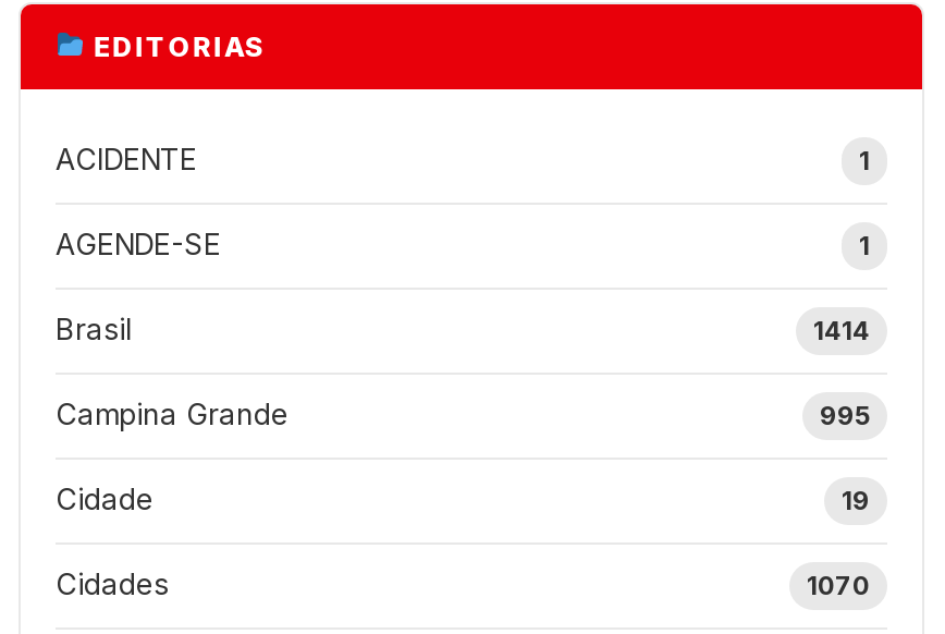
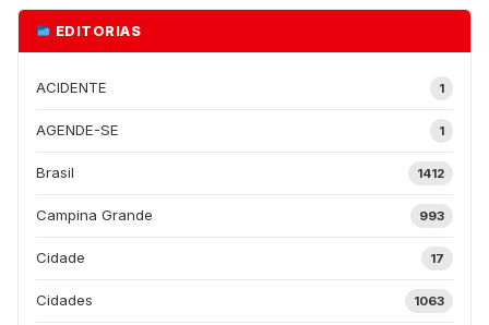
[813,315,870,346] 1414 -> [417,166,444,181] 1412
[820,400,870,431] 995 -> [419,208,444,223] 993
[842,485,870,516] 19 -> [430,251,444,266] 17
[807,570,870,601] 1070 -> [414,293,444,308] 1063

